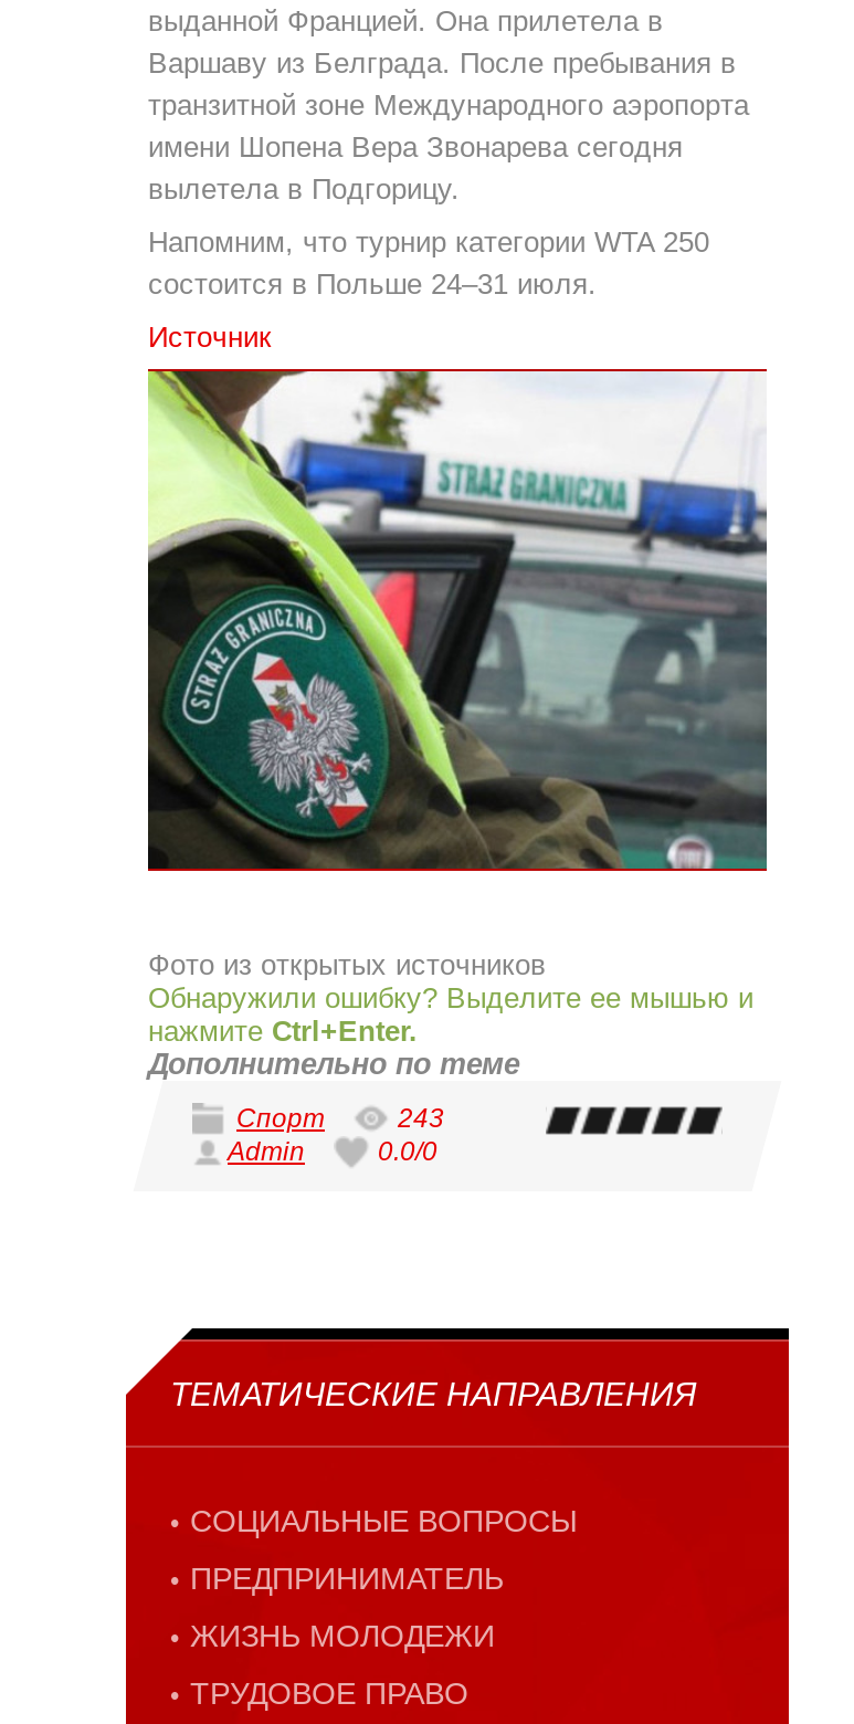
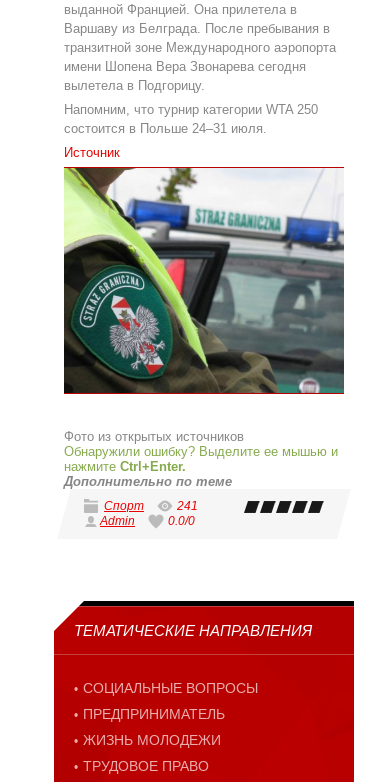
[398,1103,444,1134] 243 -> [177,499,198,513] 241

